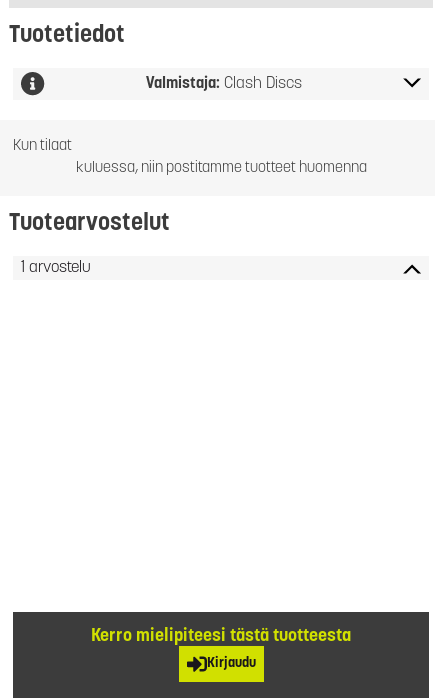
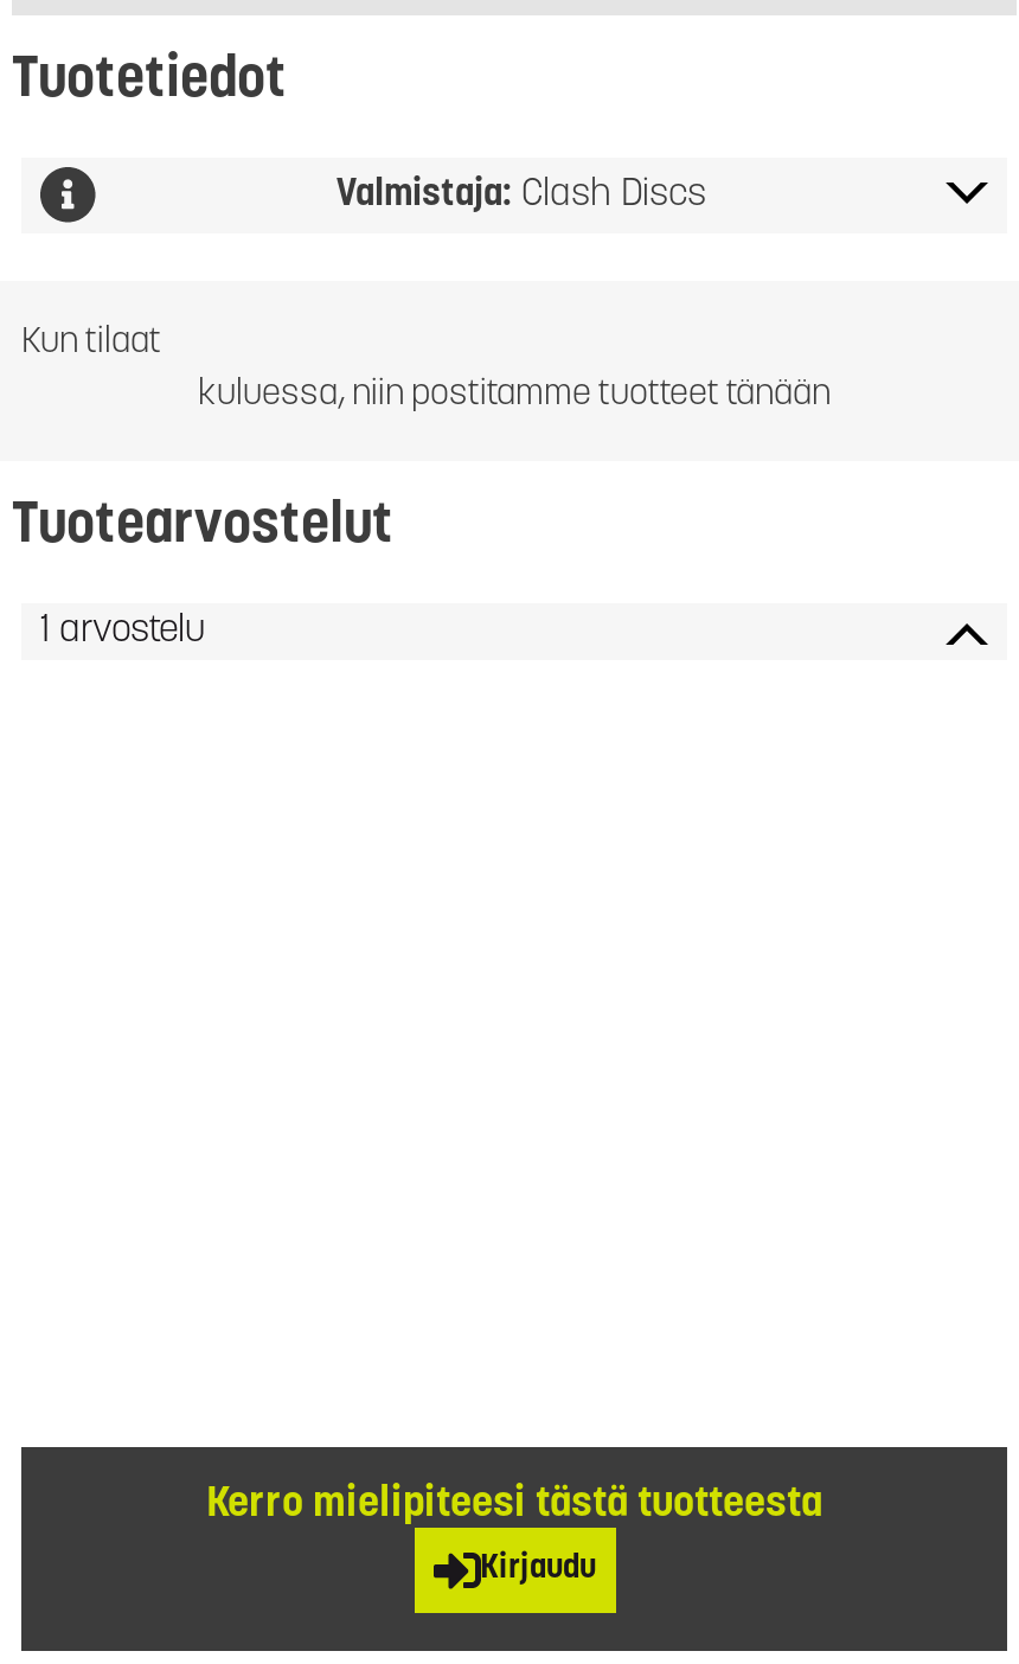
[75,161,366,176] kuluessa, niin postitamme tuotteet huomenna -> [198,378,831,414] kuluessa, niin postitamme tuotteet tänään

